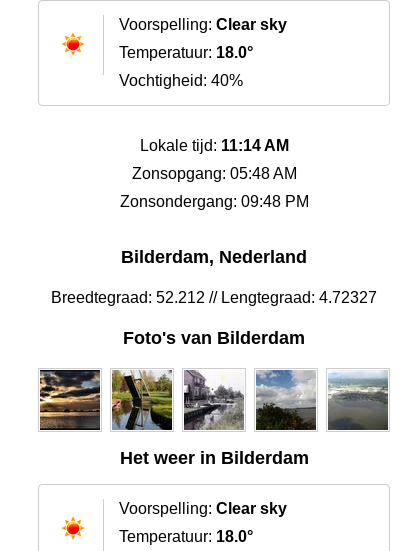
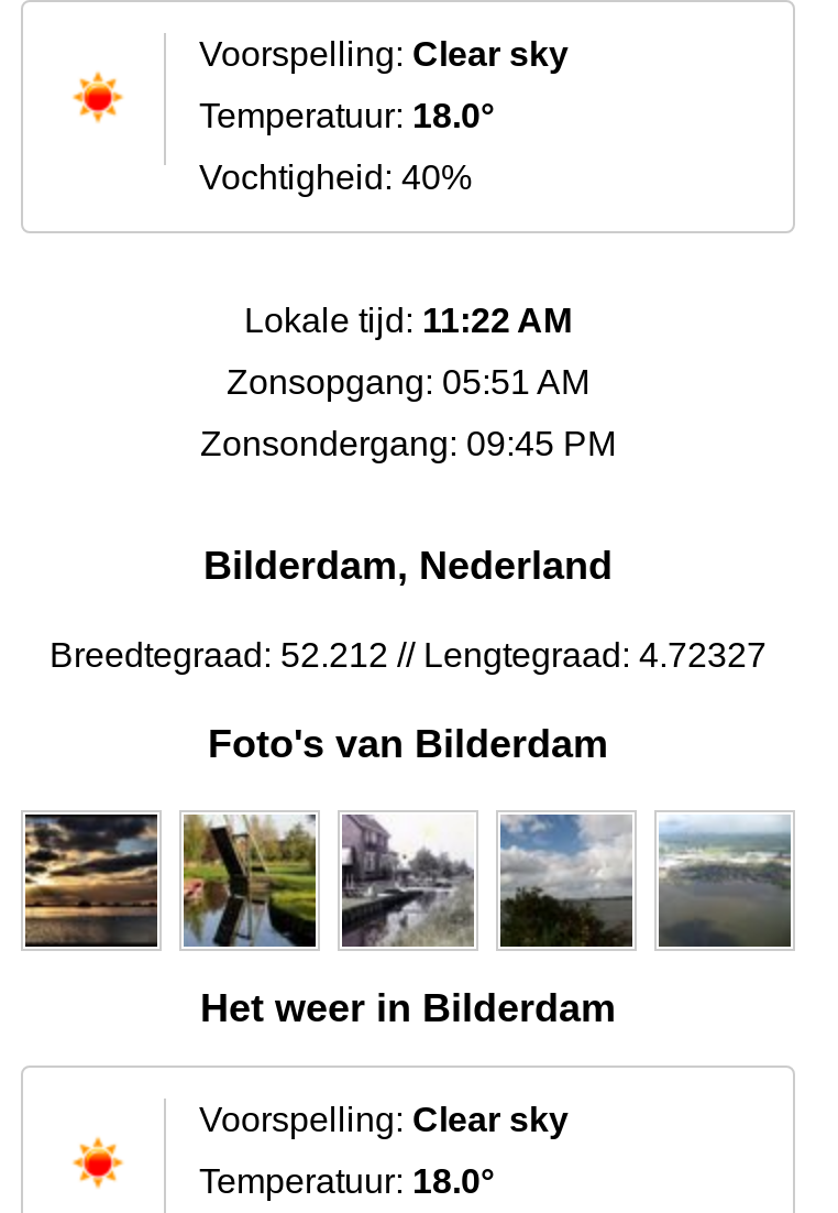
[139,137,288,154] Lokale tijd: 11:14 AM -> [244,302,572,340] Lokale tijd: 11:22 AM
[131,165,296,182] Zonsopgang: 05:48 AM -> [227,364,589,401] Zonsopgang: 05:51 AM
[119,193,308,210] Zonsondergang: 09:48 PM -> [200,426,616,463] Zonsondergang: 09:45 PM

